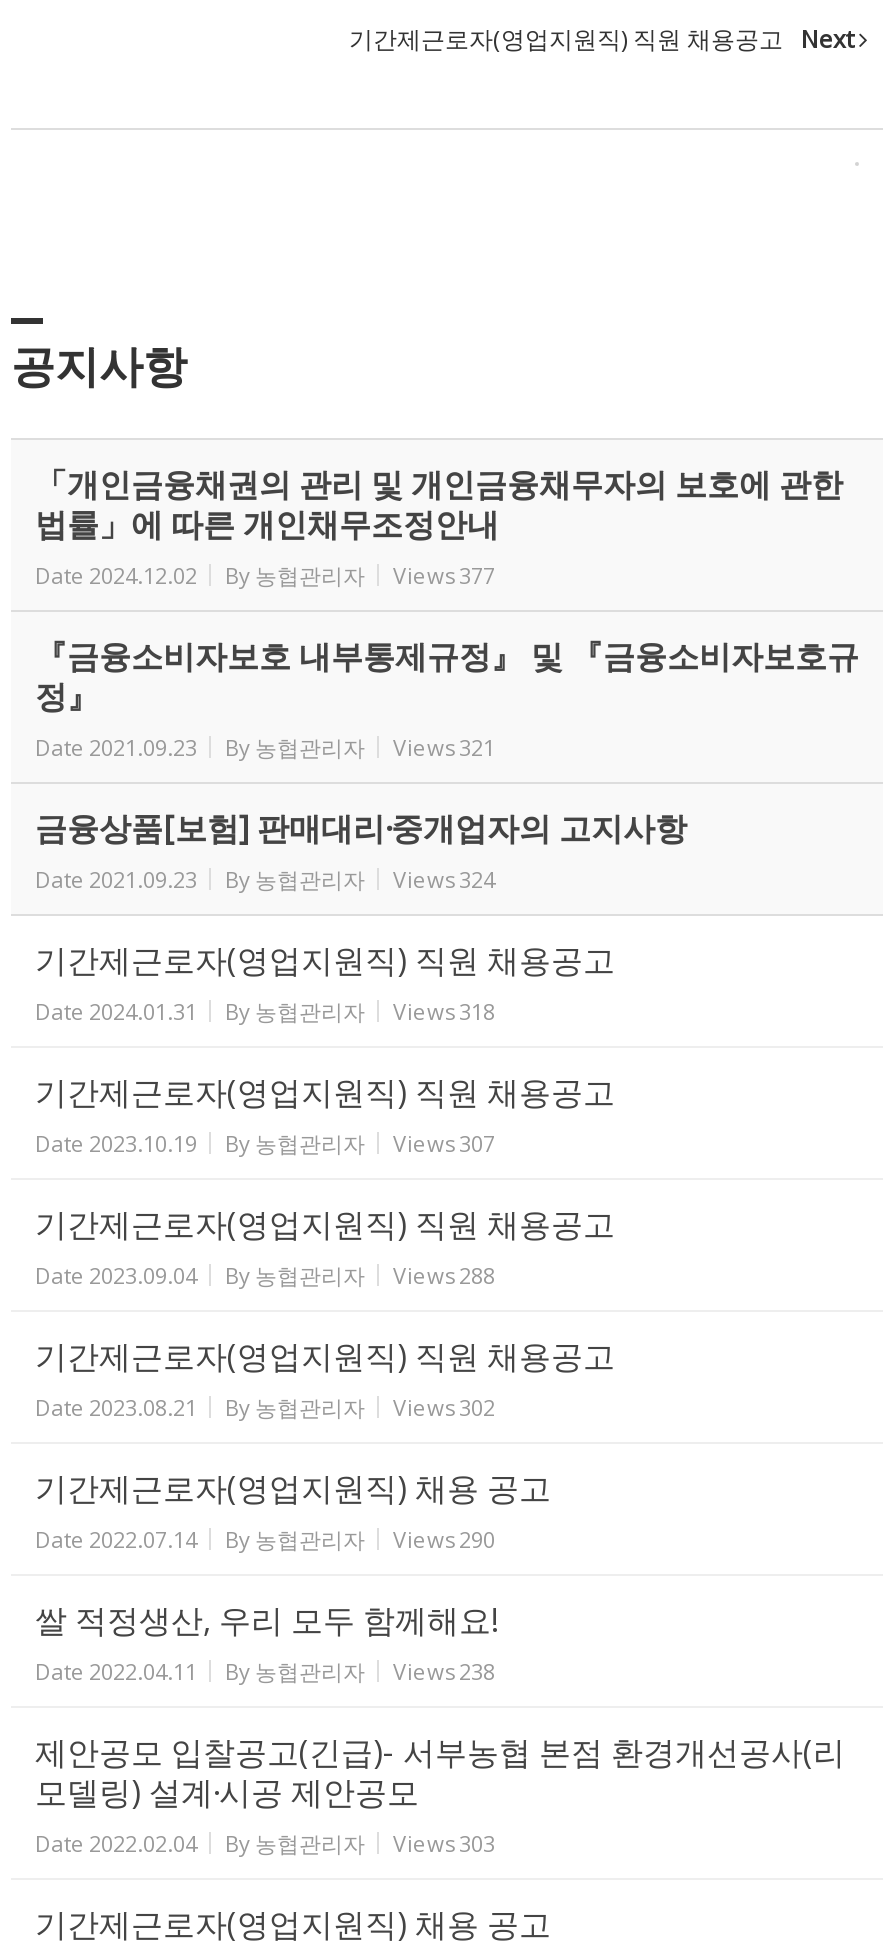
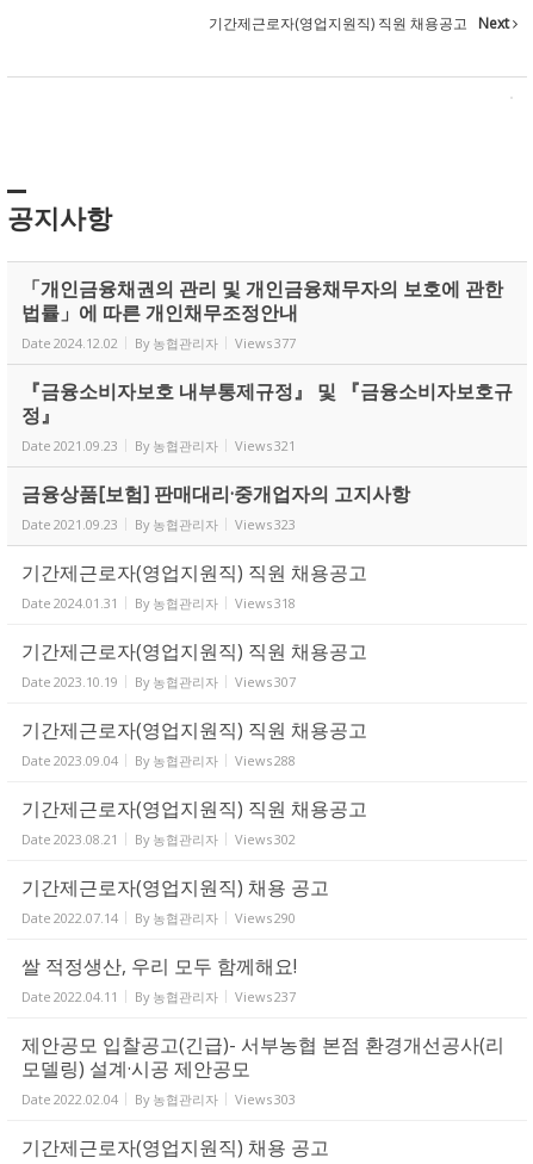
[35,863,495,893] Date 2021.09.23 By 농협관리자 Views 324 -> [21,515,296,533] Date 2021.09.23 By 농협관리자 Views 323
[35,1655,495,1685] Date 2022.04.11 By 농협관리자 Views 238 -> [21,987,296,1005] Date 2022.04.11 By 농협관리자 Views 237

